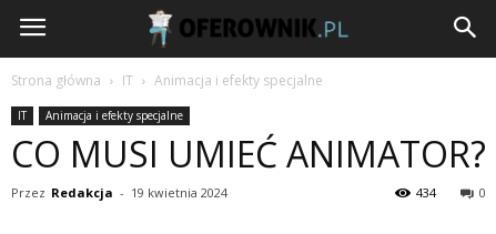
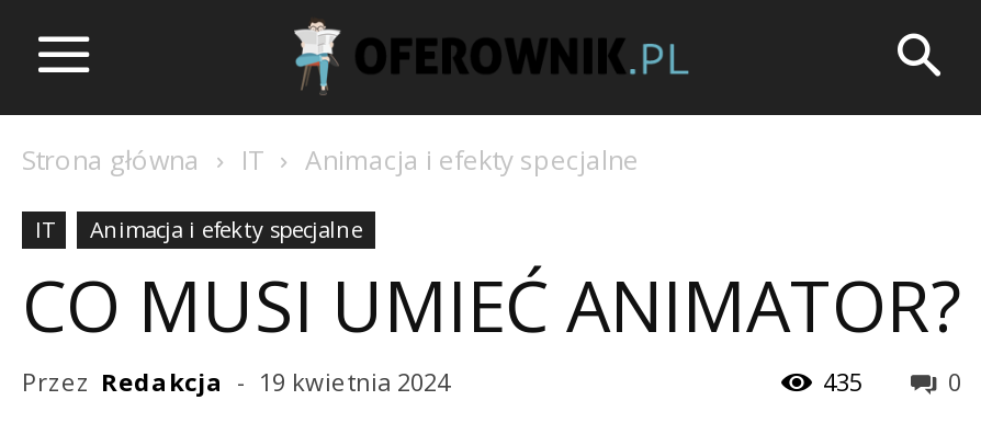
[416,184,436,201] 434 -> [823,365,862,398] 435

